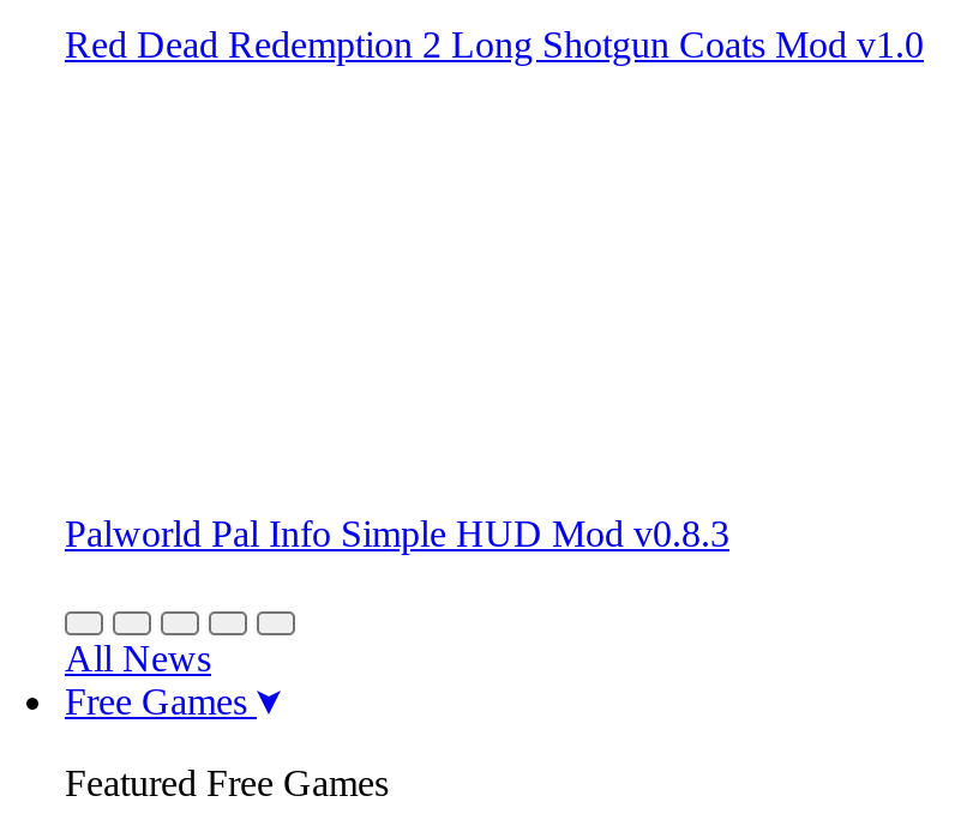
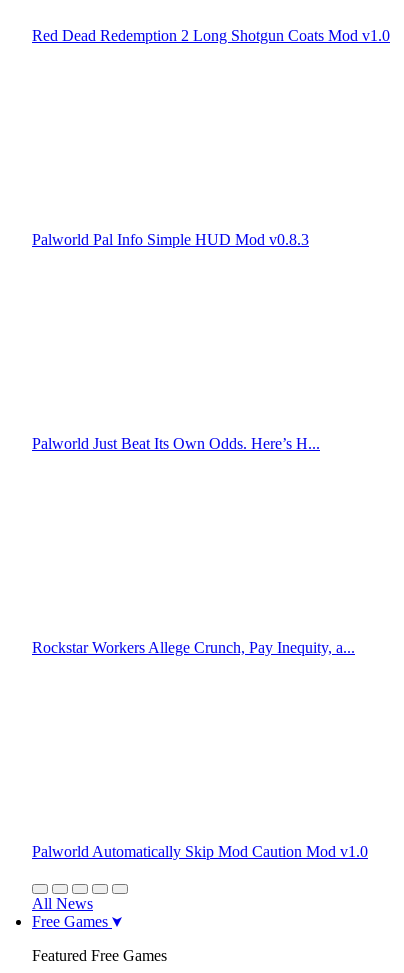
none -> [32,435,320,452] Palworld Just Beat Its Own Odds. Here’s H...
none -> [32,639,355,656] Rockstar Workers Allege Crunch, Pay Inequity, a...
none -> [32,843,368,860] Palworld Automatically Skip Mod Caution Mod v1.0

